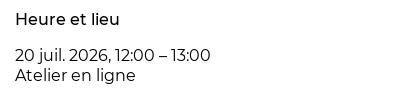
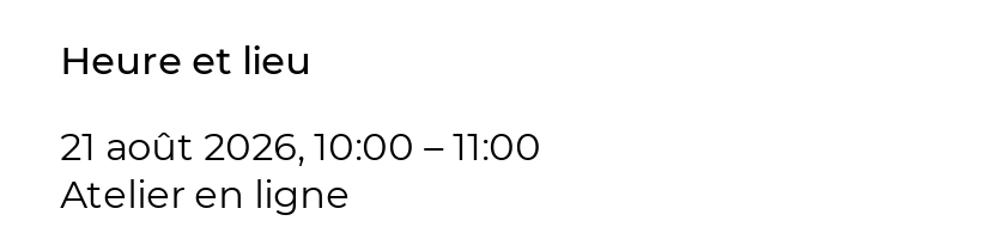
[15,46,211,65] 20 juil. 2026, 12:00 – 13:00 -> [60,124,542,170] 21 août 2026, 10:00 – 11:00

